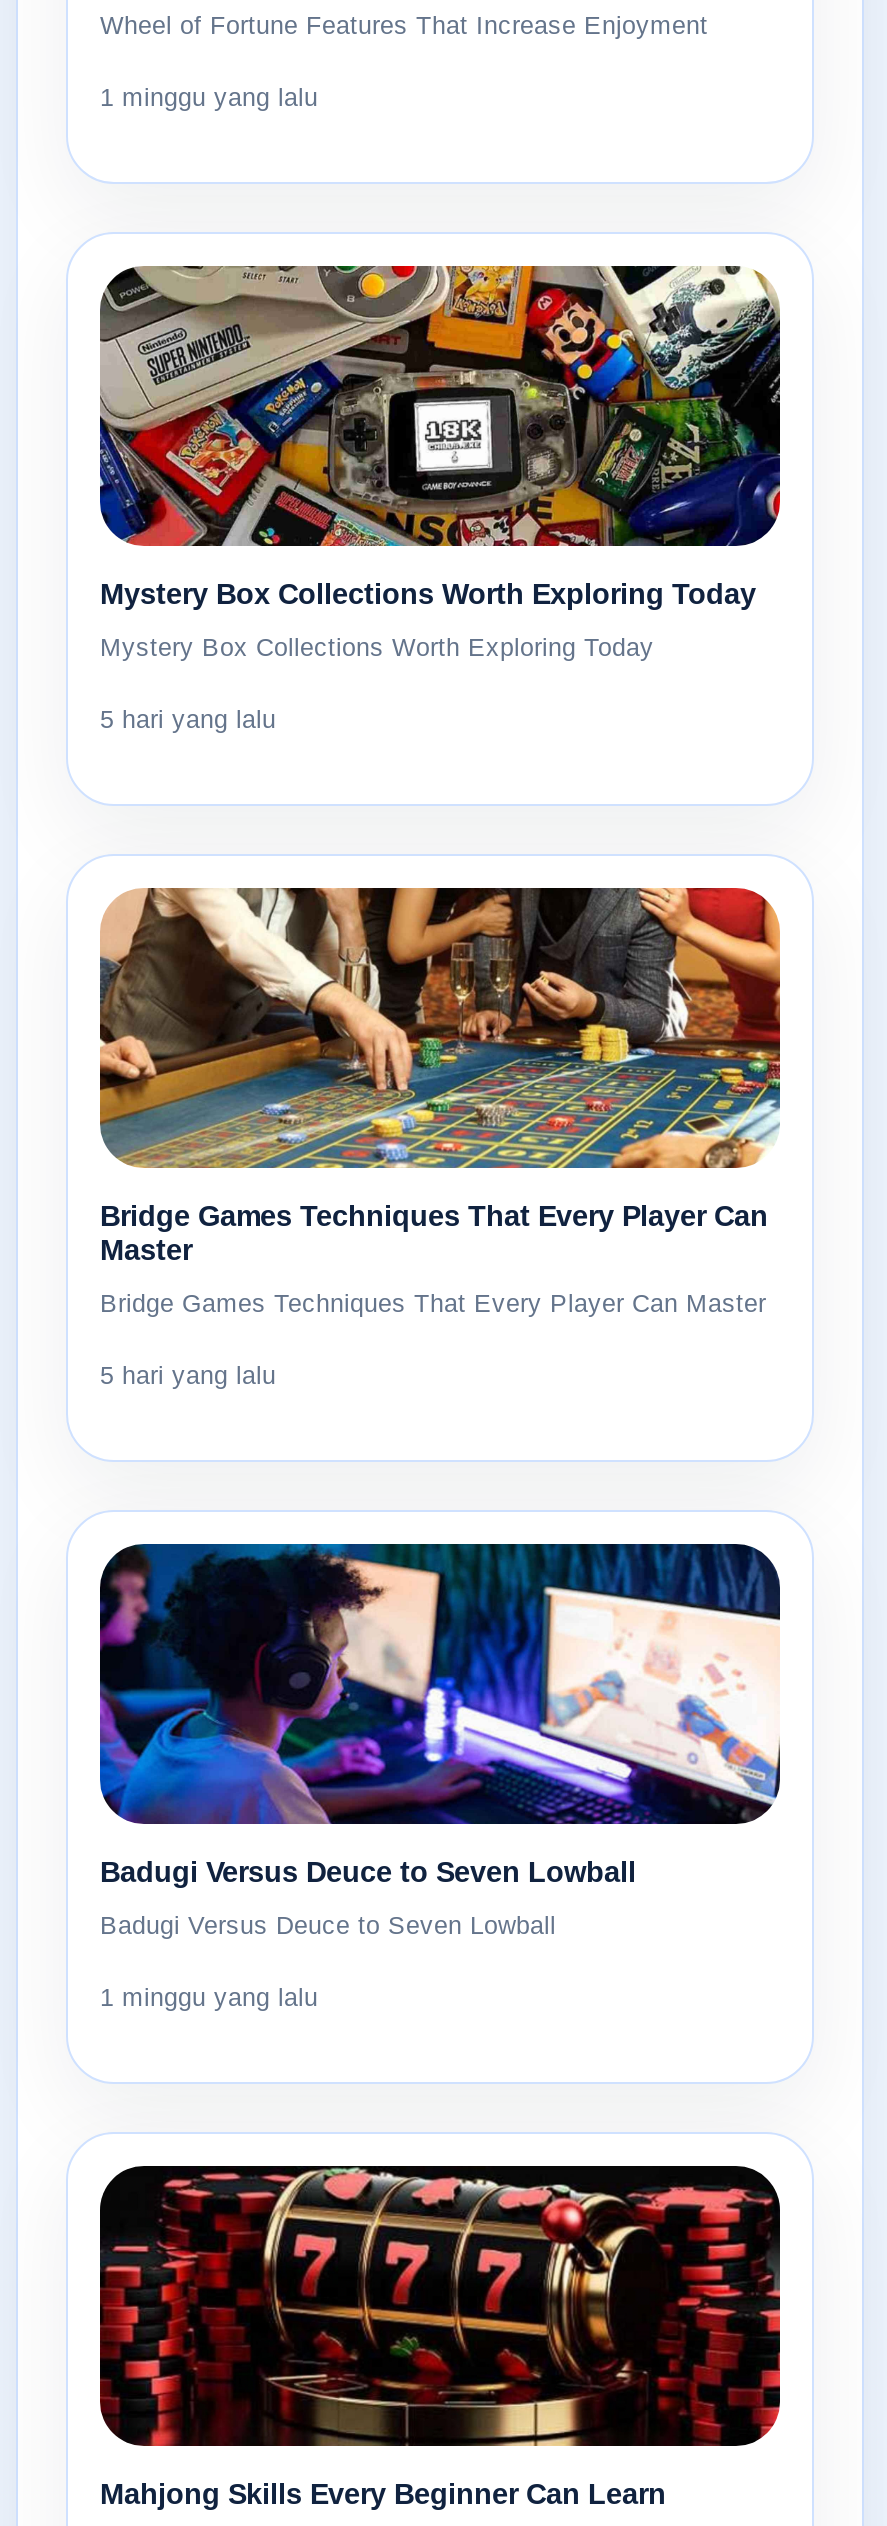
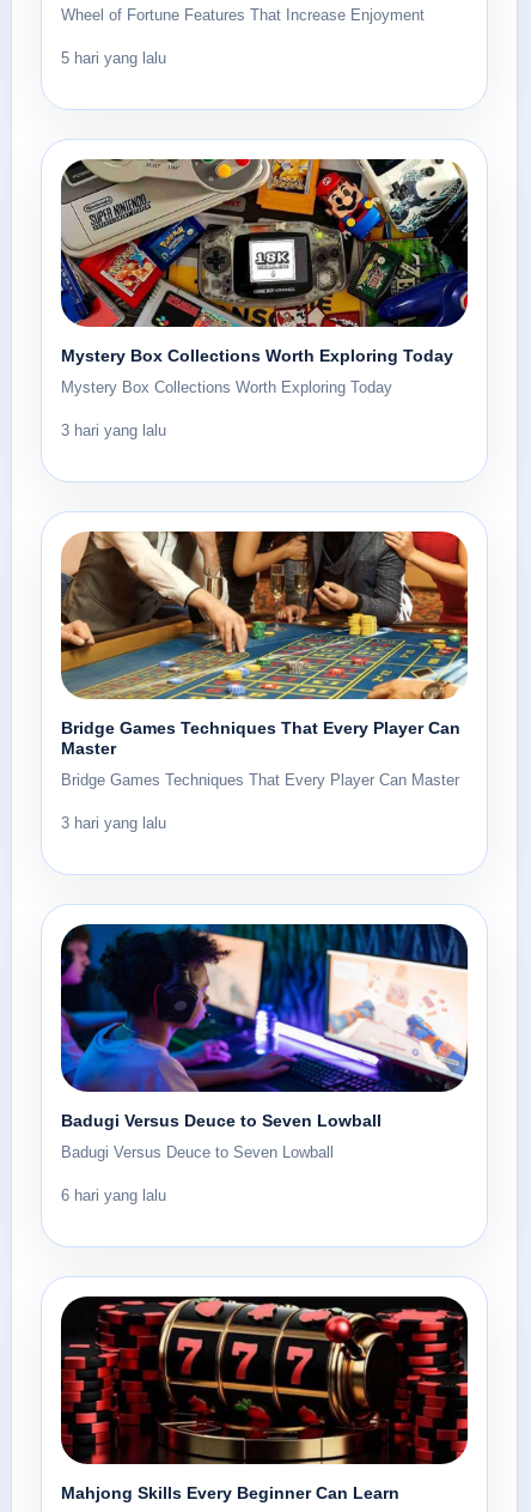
[100,84,318,112] 1 minggu yang lalu -> [61,51,166,67] 5 hari yang lalu
[100,706,276,734] 5 hari yang lalu -> [61,423,166,440] 3 hari yang lalu
[100,1362,276,1390] 5 hari yang lalu -> [61,815,166,832] 3 hari yang lalu
[100,1984,318,2012] 1 minggu yang lalu -> [61,1188,166,1205] 6 hari yang lalu

